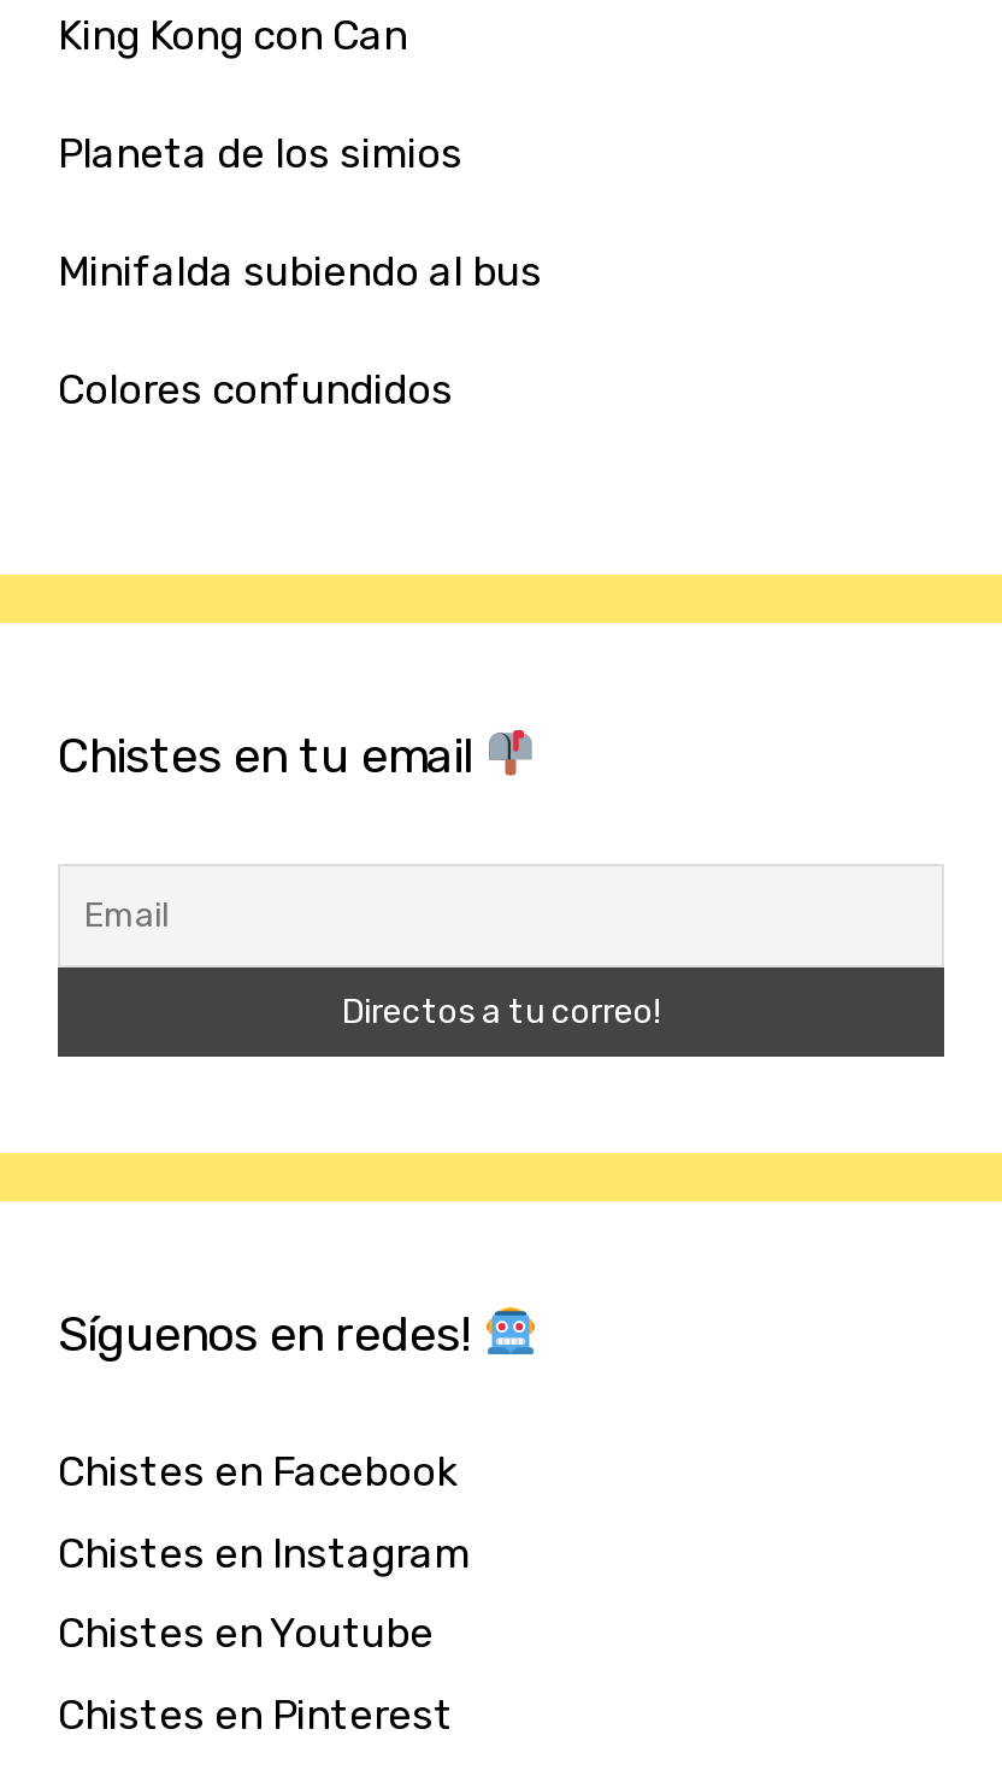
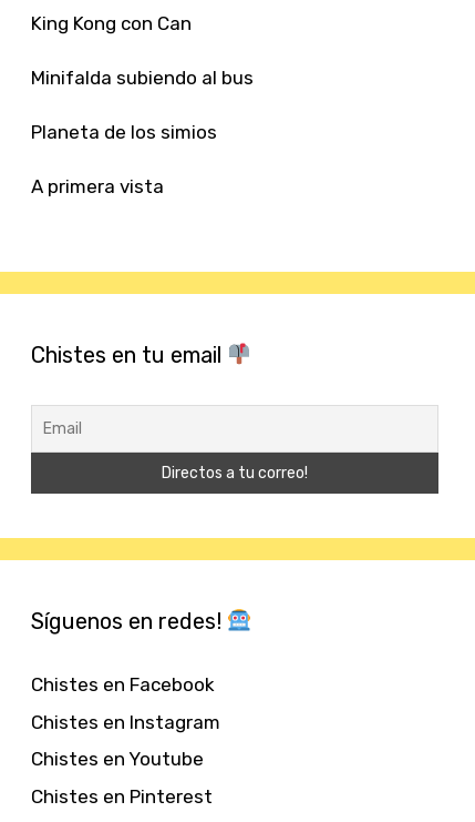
moved [58,130,462,178] -> [31,121,217,143]: Planeta de los simios
moved [58,248,542,296] -> [31,67,254,89]: Minifalda subiendo al bus
[58,366,453,414] Colores confundidos -> [31,176,164,198] A primera vista

